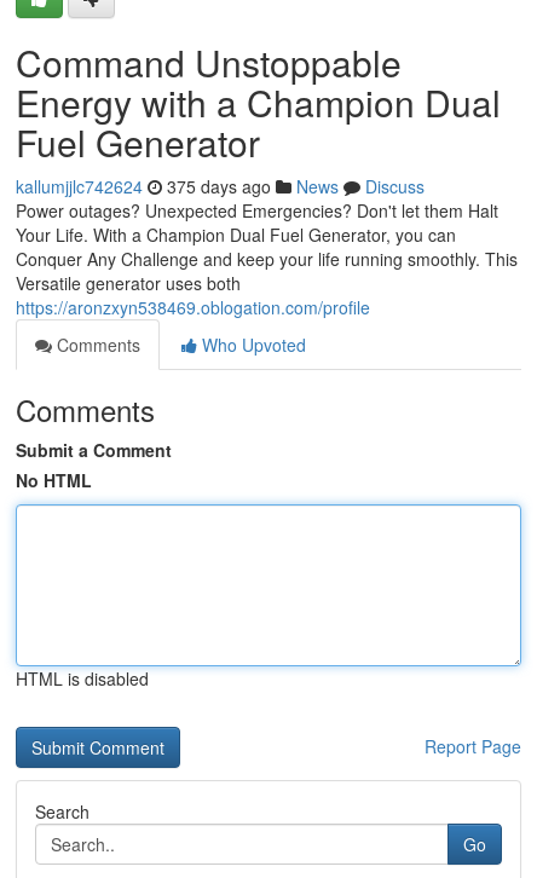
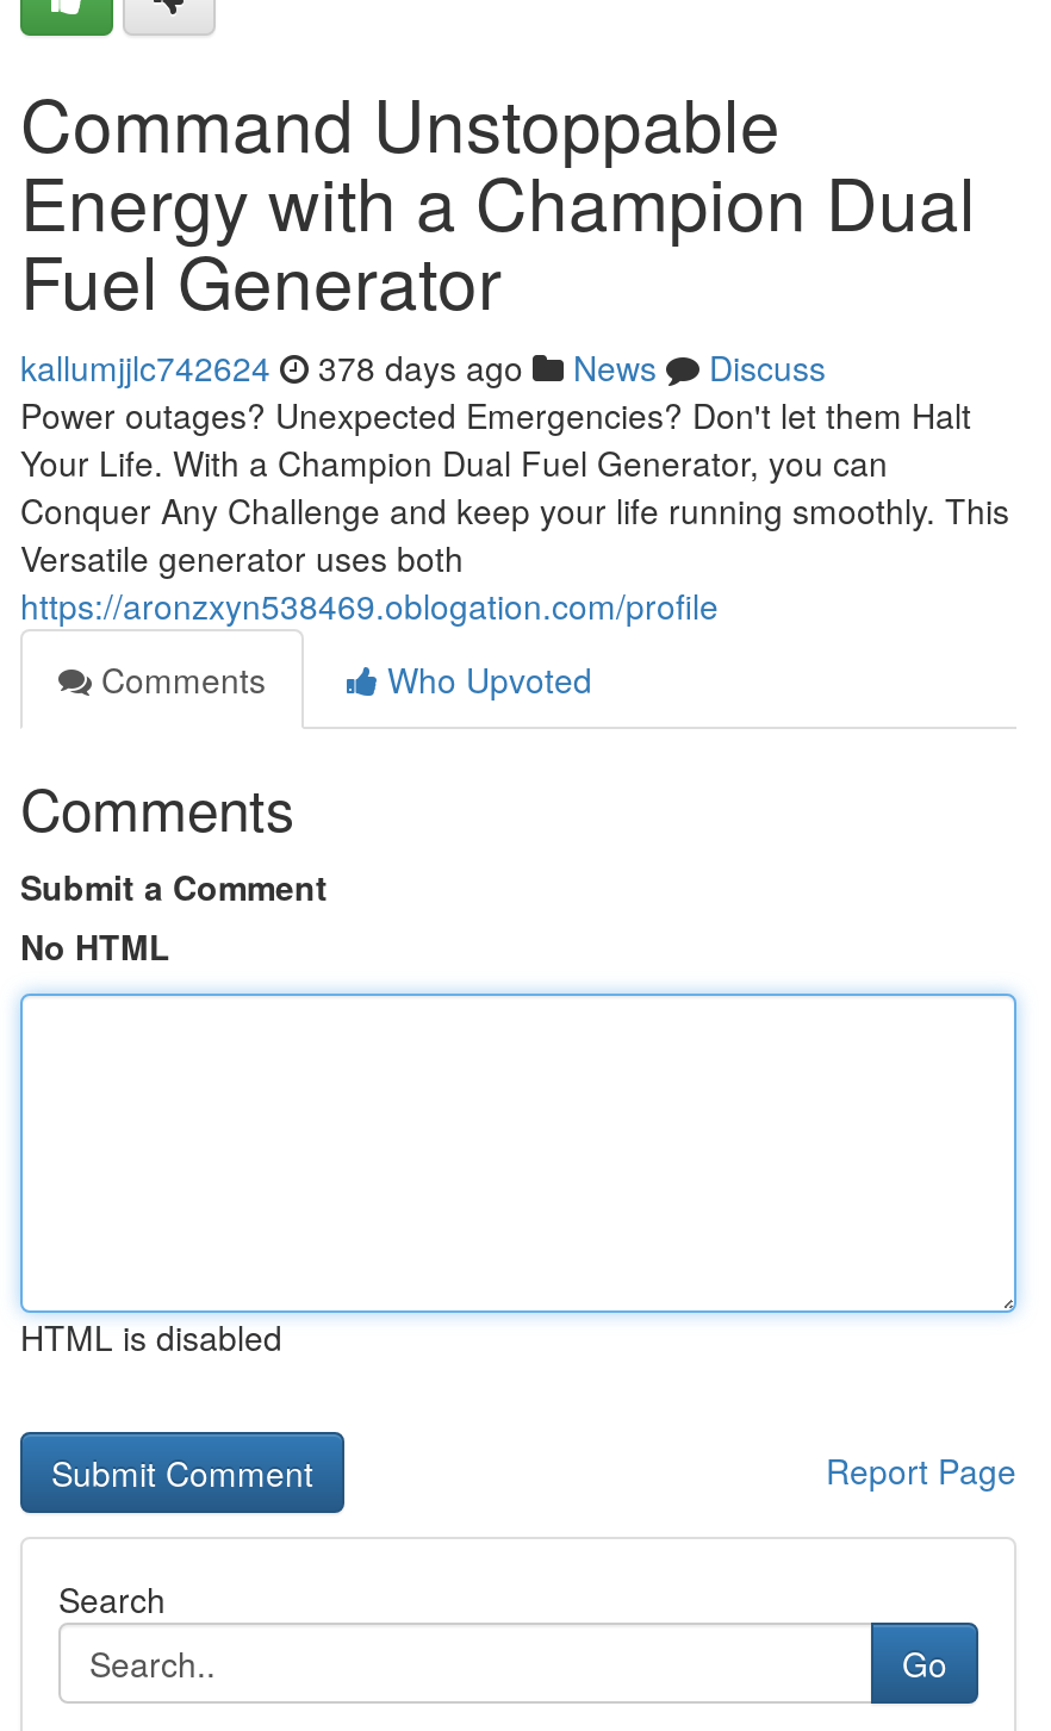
[16,174,425,198] kallumjjlc742624 375 days ago News Discuss -> [20,343,826,391] kallumjjlc742624 378 days ago News Discuss

